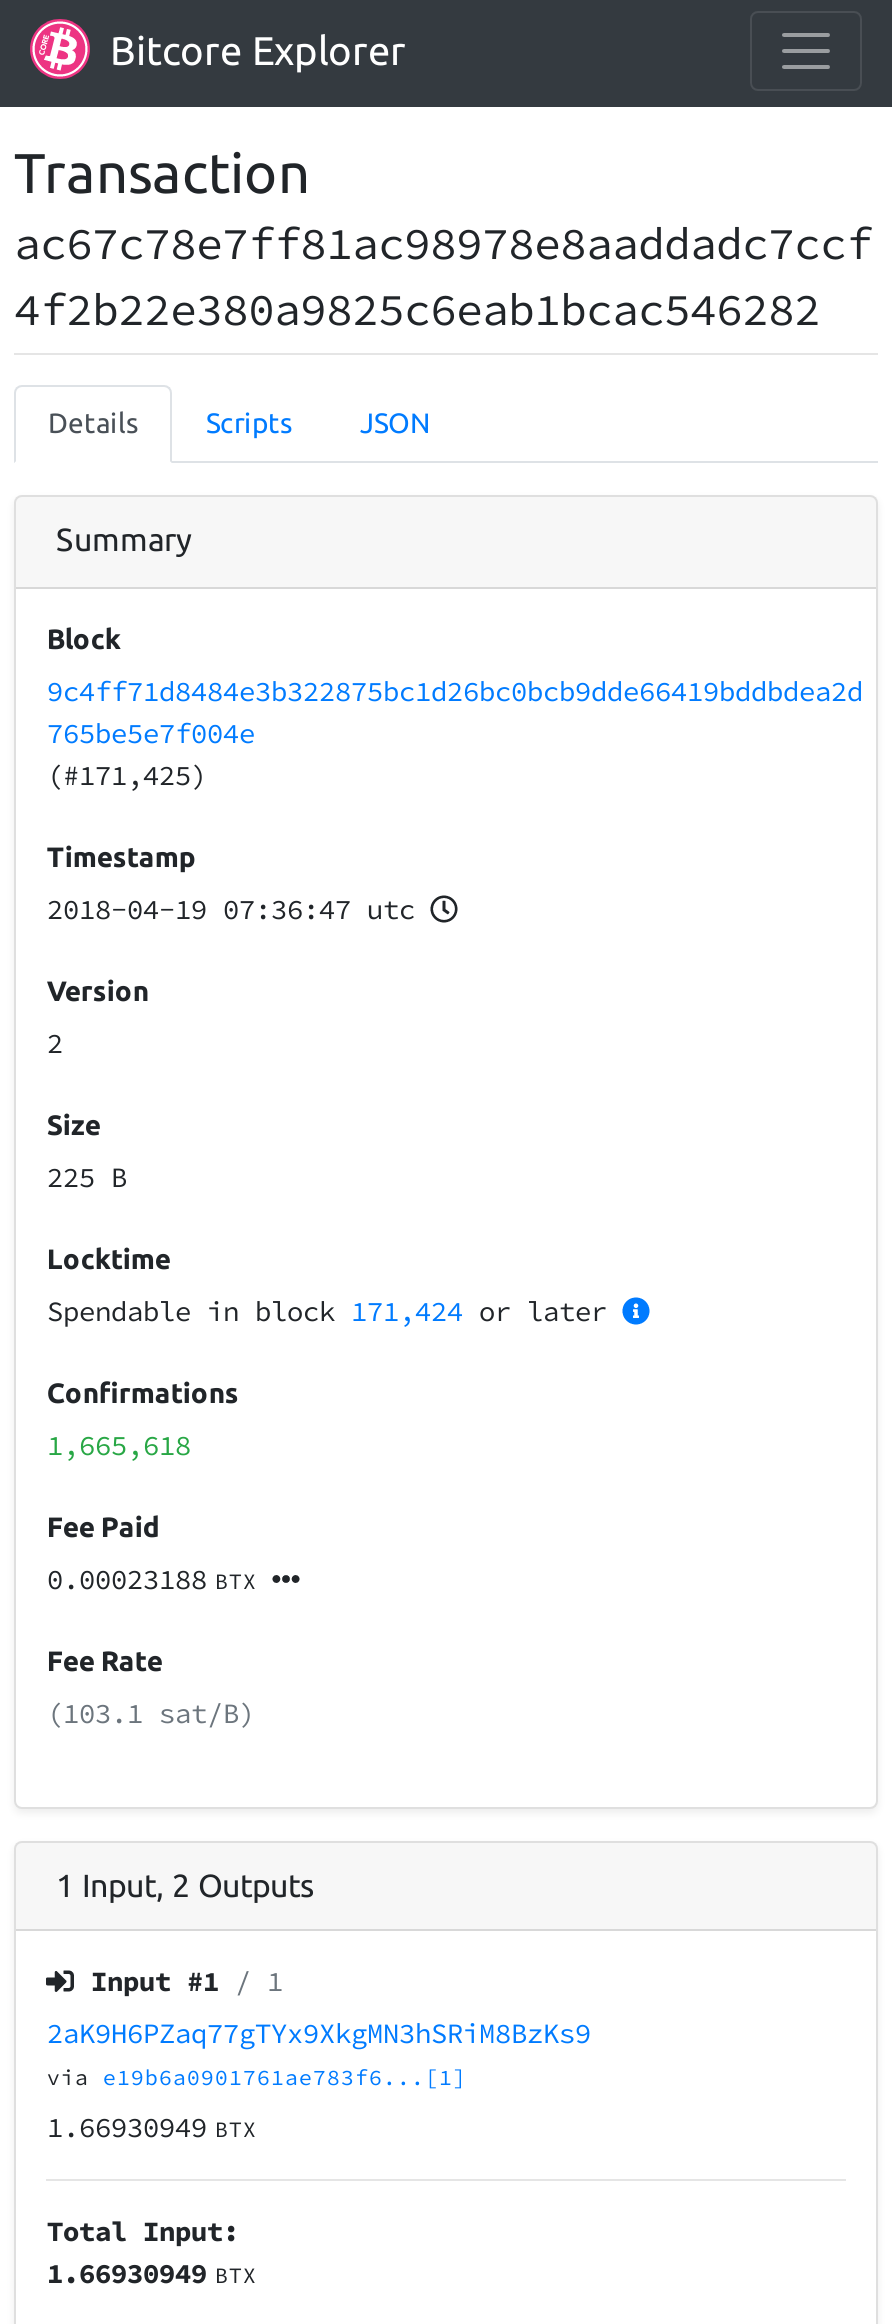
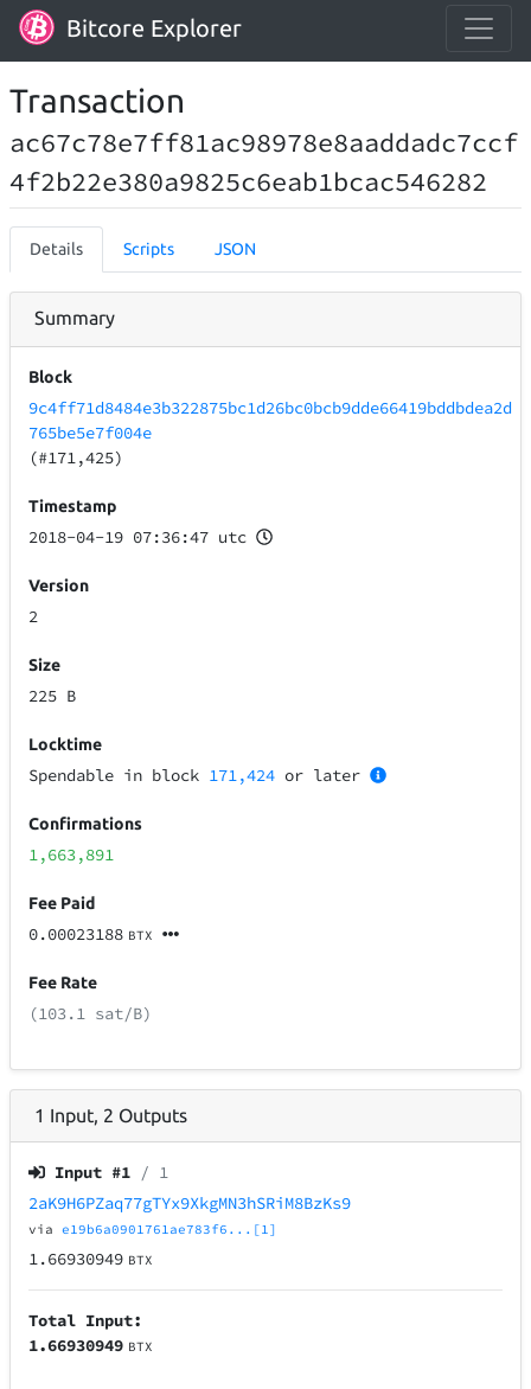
[47,1428,191,1464] 1,665,618 -> [29,844,114,866] 1,663,891

